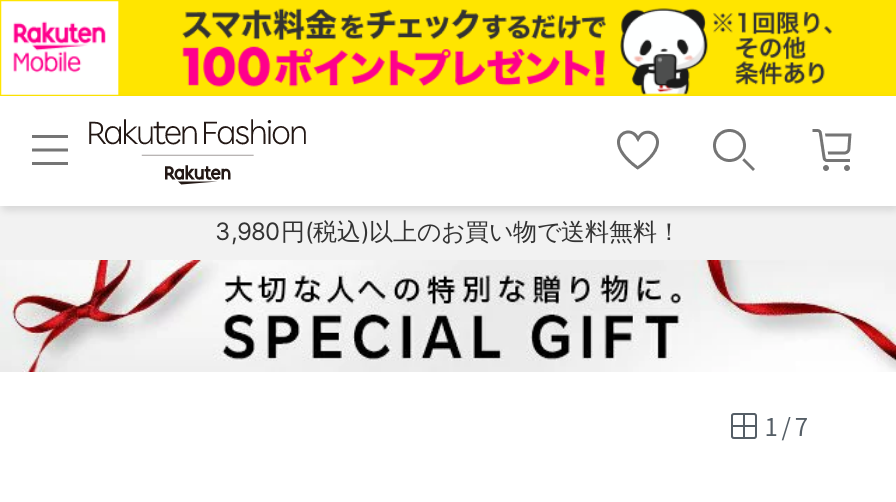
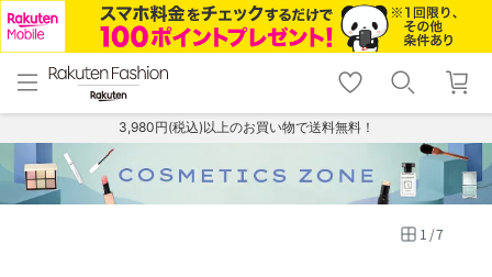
[6,258,890,374] [image] -> [3,142,489,206] [image]

